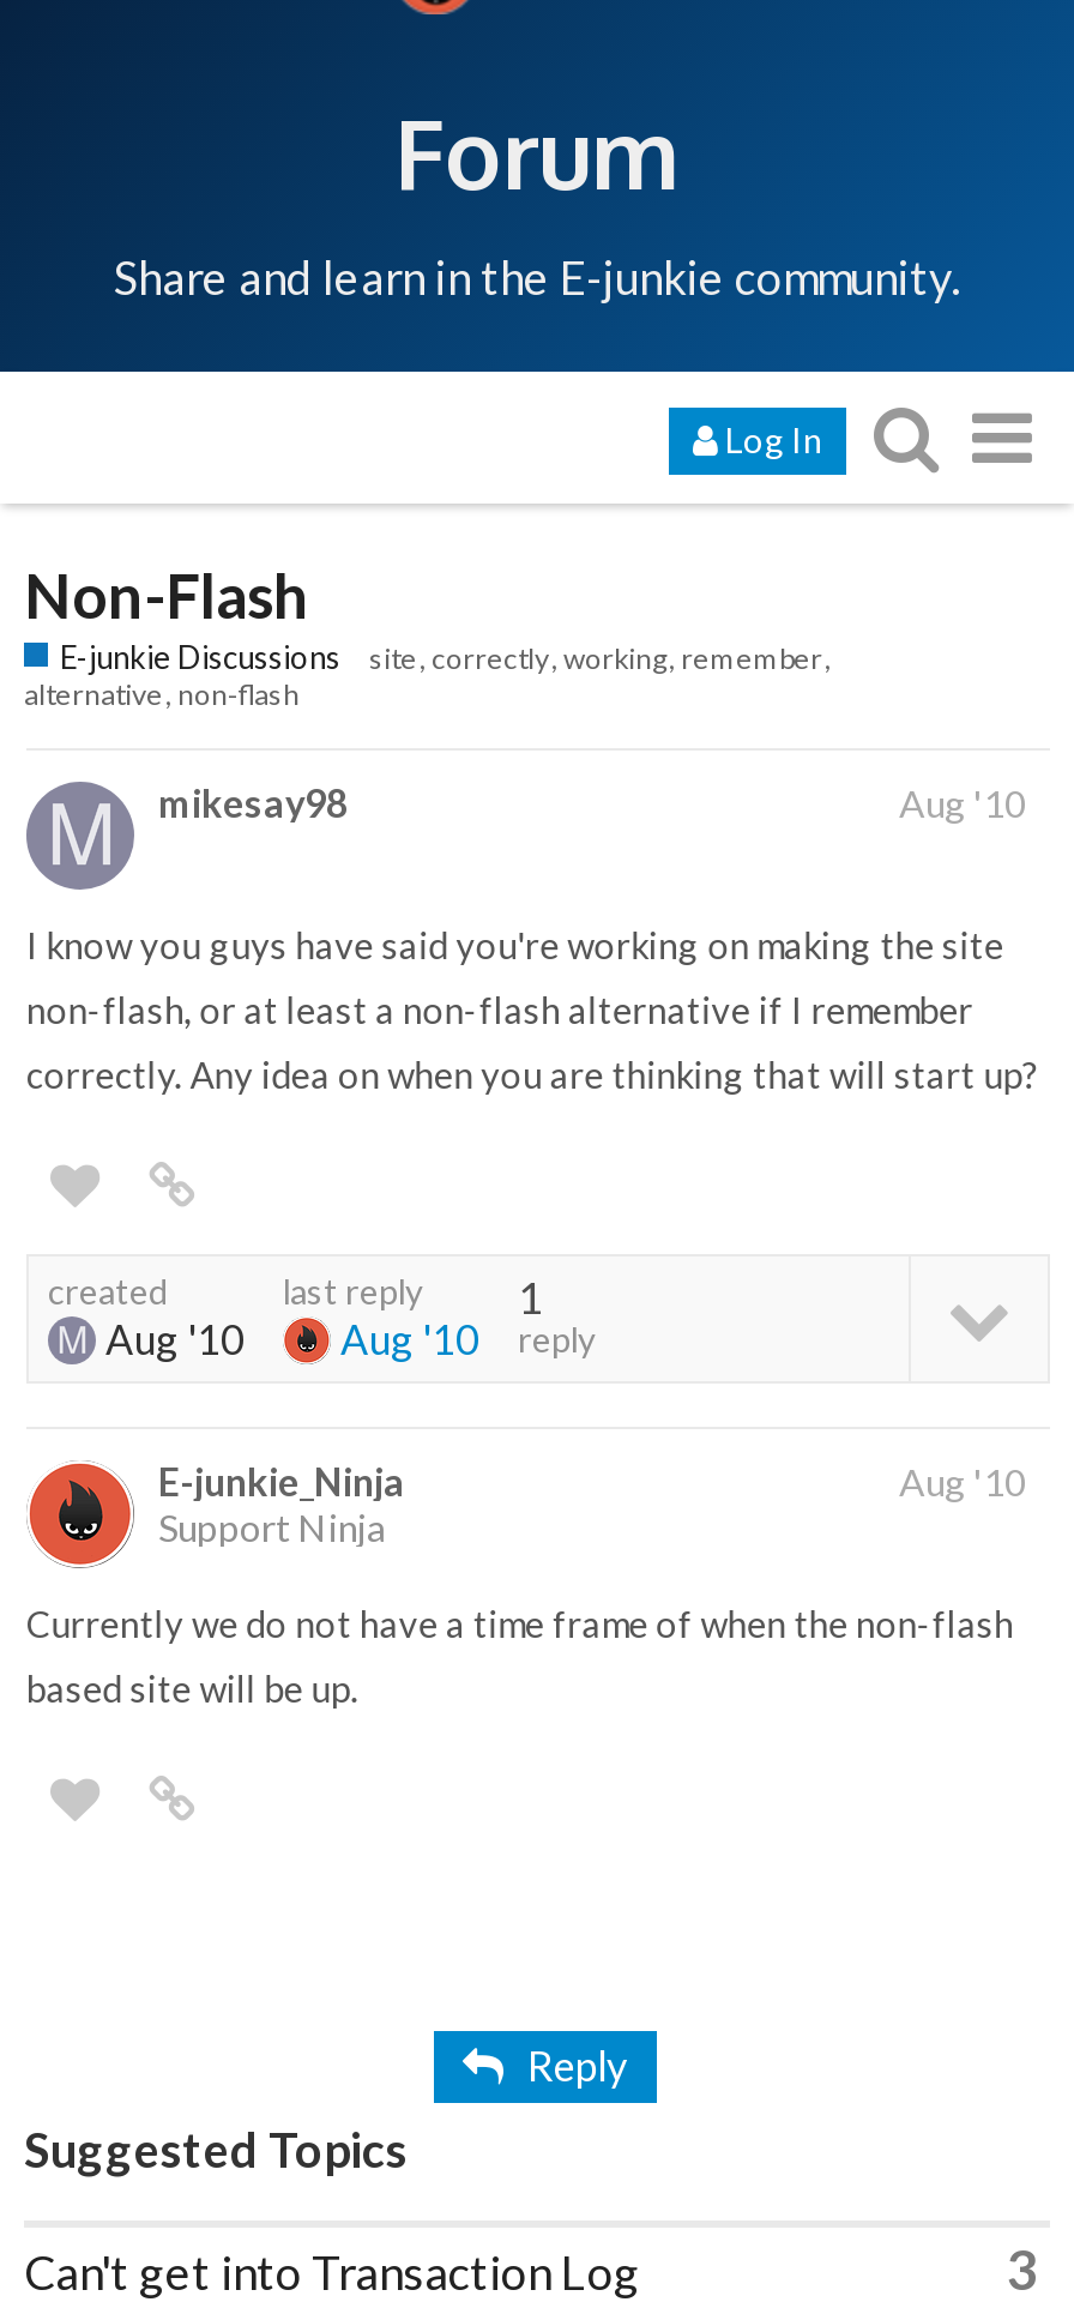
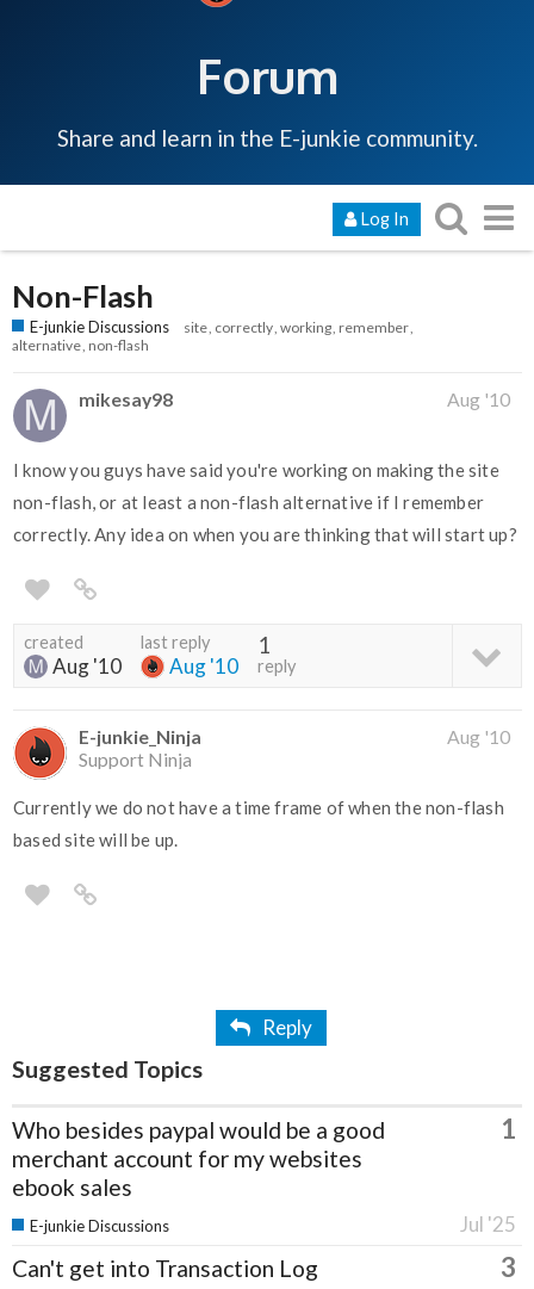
none -> [12,1116,385,1201] Who besides paypal would be a good | merchant account for my websites | ebook sales
none -> [30,1113,516,1237] 1 | Jul '25 | E-junkie Discussions

